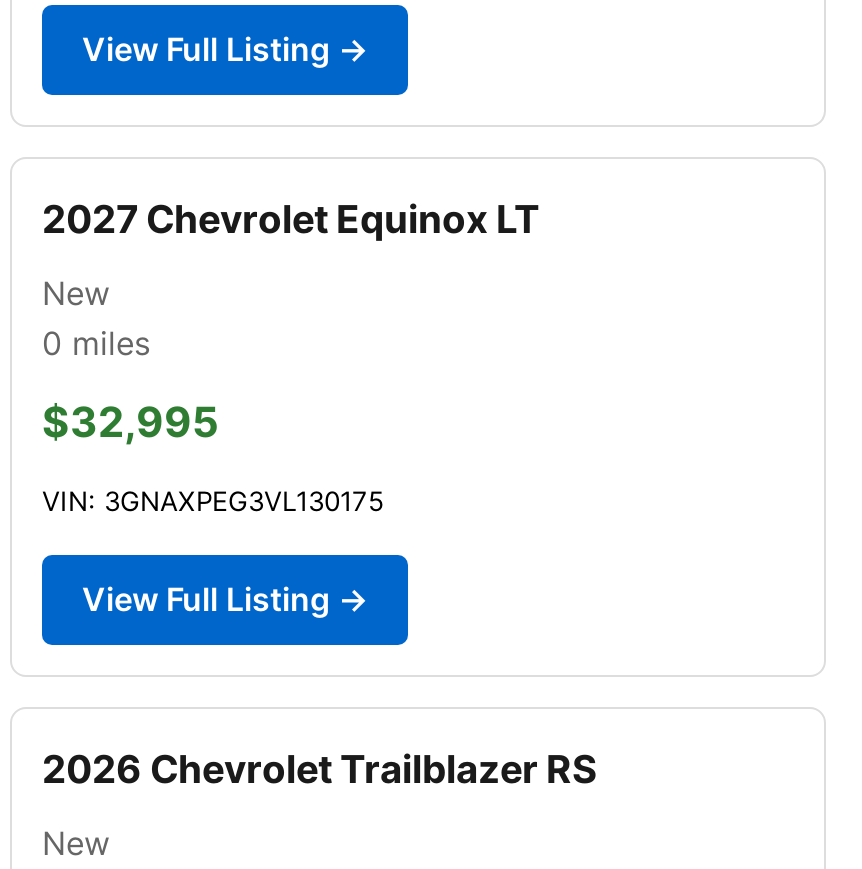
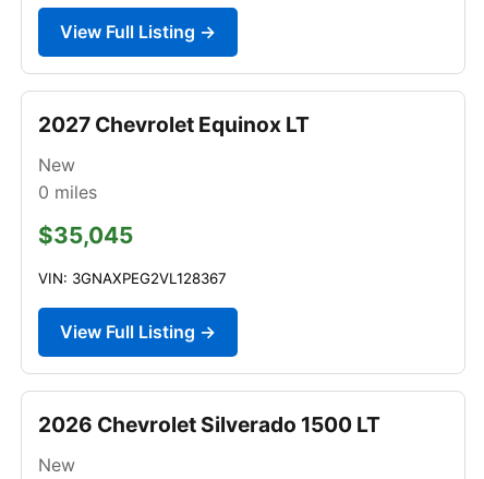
[42,397,218,447] $32,995 -> [38,221,133,249] $35,045
[42,485,384,517] VIN: 3GNAXPEG3VL130175 -> [38,269,227,287] VIN: 3GNAXPEG2VL128367
[42,745,598,793] 2026 Chevrolet Trailblazer RS -> [38,411,380,437] 2026 Chevrolet Silverado 1500 LT

